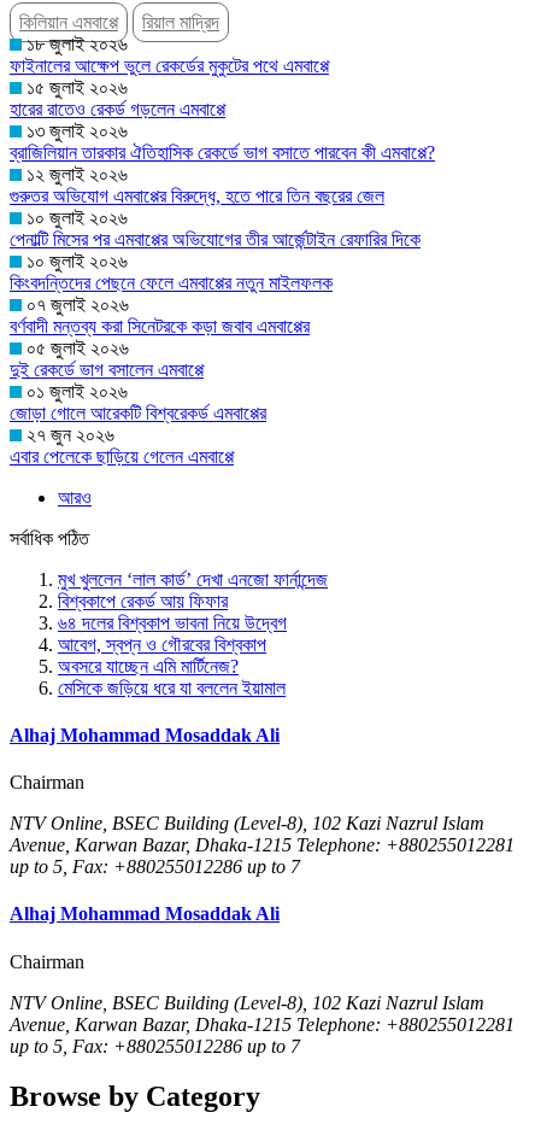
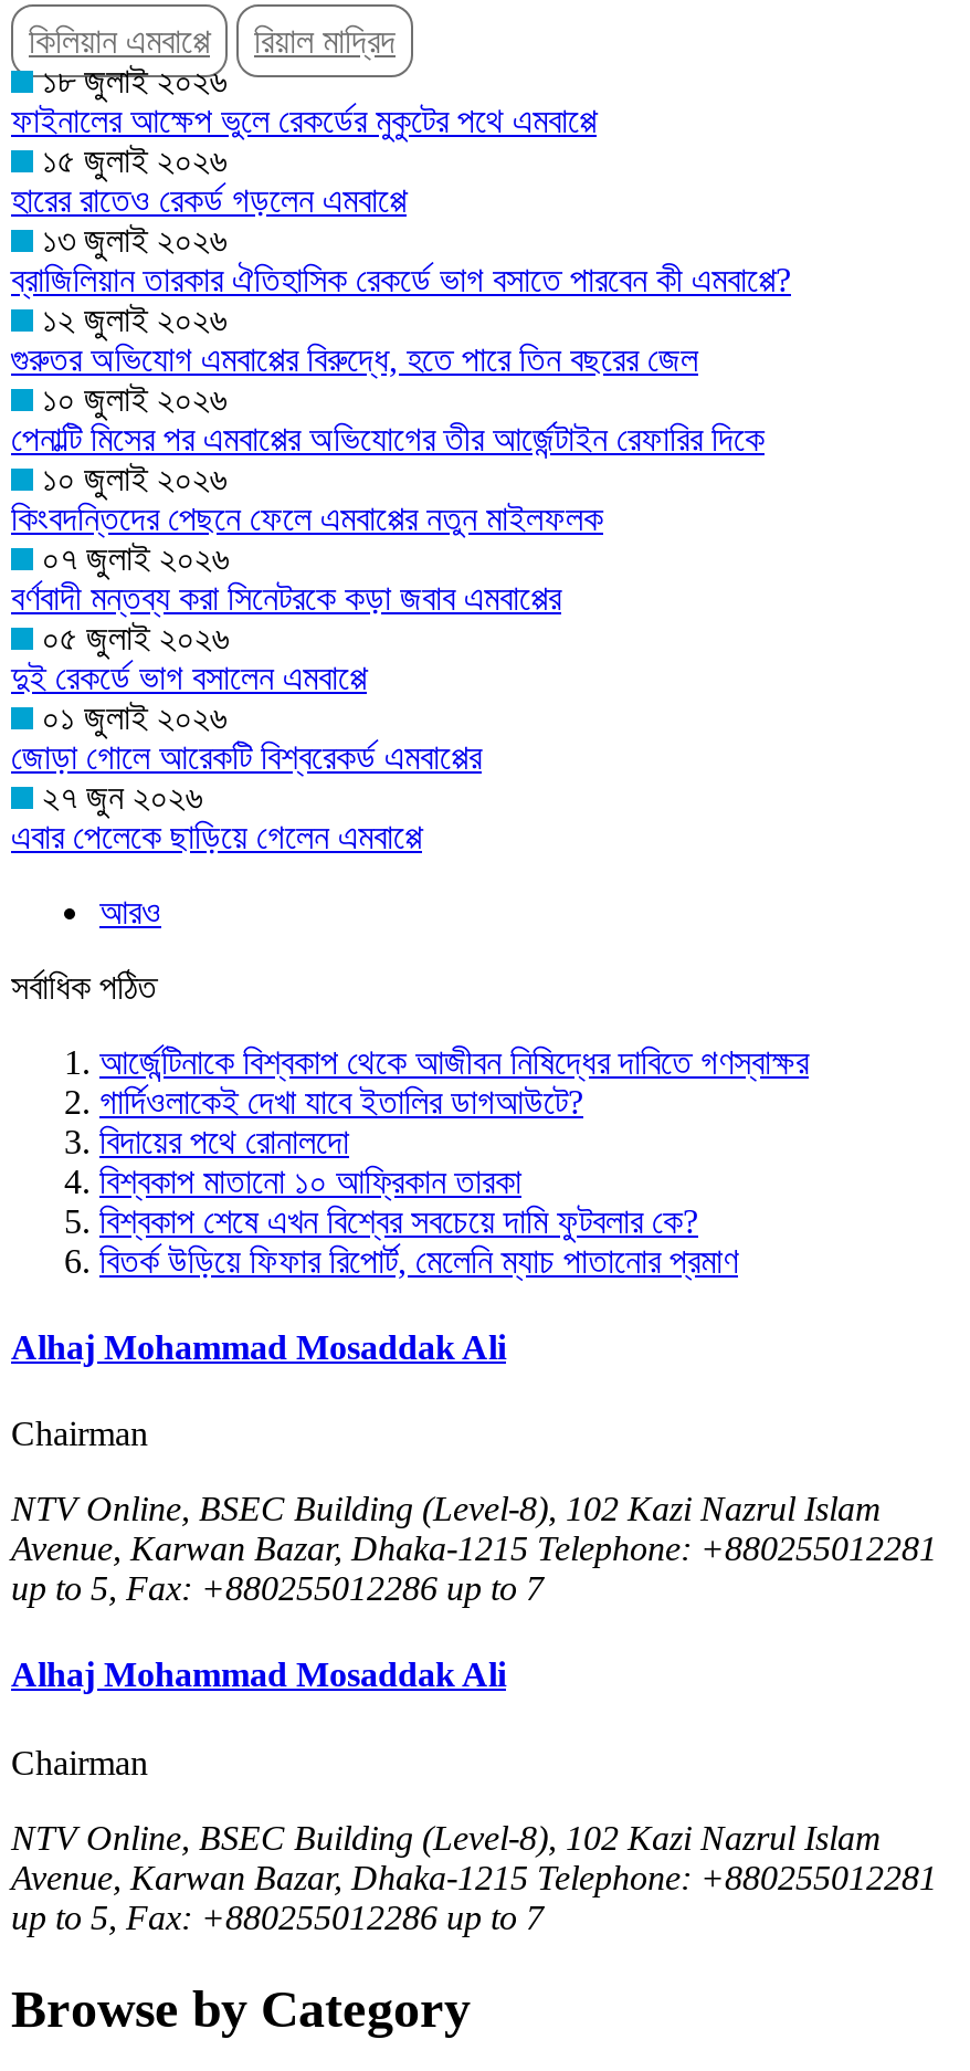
[58,569,328,698] মুখ খুললেন ‘লাল কার্ড’ দেখা এনজো ফার্নান্দেজ | বিশ্বকাপে রেকর্ড আয় ফিফার | ৬৪ দলের বিশ্বকাপ ভাবনা নিয়ে উদ্বেগ | আবেগ, স্বপ্ন ও গৌরবের বিশ্বকাপ | অবসরে যাচ্ছেন এমি মার্টিনেজ? | মেসিকে জড়িয়ে ধরে যা বললেন ইয়ামাল -> [99,1042,809,1279] আর্জেন্টিনাকে বিশ্বকাপ থেকে আজীবন নিষিদ্ধের দাবিতে গণস্বাক্ষর | গার্দিওলাকেই দেখা যাবে ইতালির ডাগআউটে? | বিদায়ের পথে রোনালদো | বিশ্বকাপ মাতানো ১০ আফ্রিকান তারকা | বিশ্বকাপ শেষে এখন বিশ্বের সবচেয়ে দামি ফুটবলার কে? | বিতর্ক উড়িয়ে ফিফার রিপোর্ট, মেলেনি ম্যাচ পাতানোর প্রমাণ

